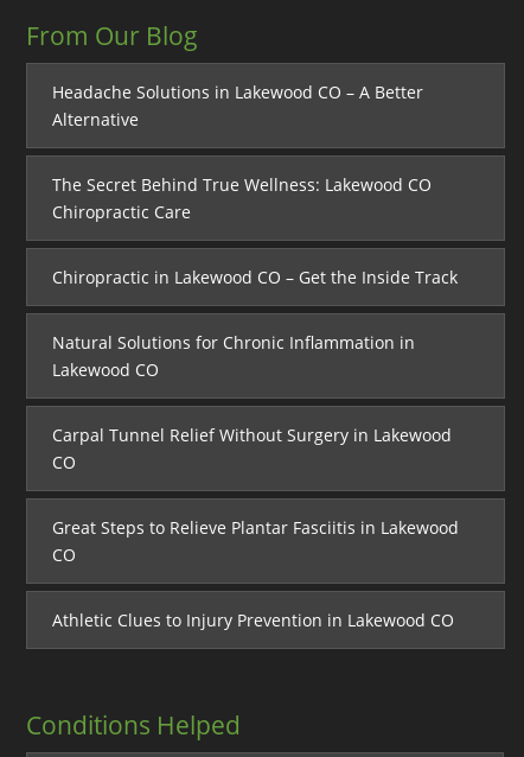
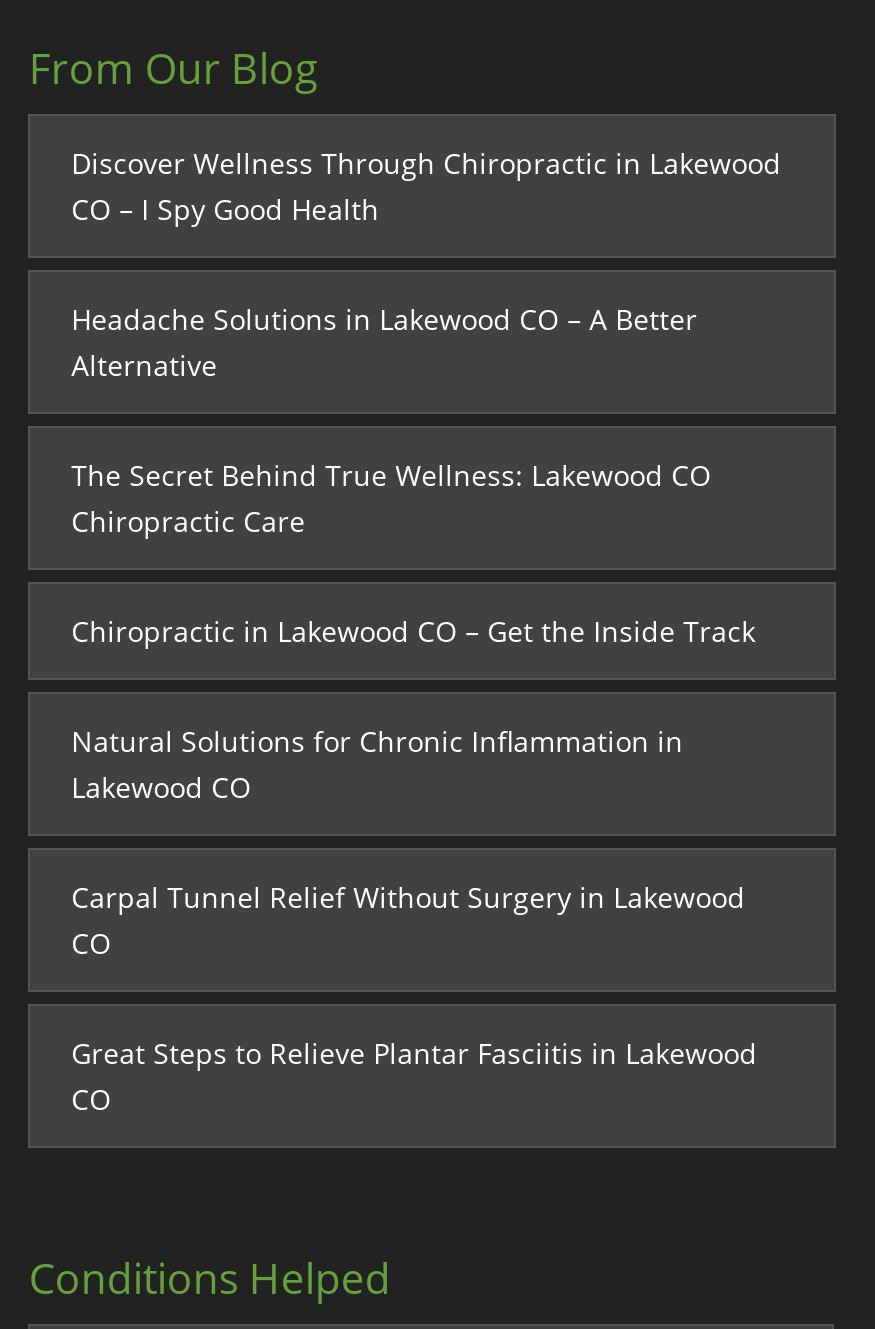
none -> [71,145,781,229] Discover Wellness Through Chiropractic in Lakewood | CO – I Spy Good Health
moved [52,81,458,566] -> [71,301,757,1119]: Headache Solutions in Lakewood CO – A Better | Alternative | The Secret Behind True Wellness: Lakewood CO | ... | Great Steps to Relieve Plantar Fasciitis in Lakewood | CO
[52,609,454,631] Athletic Clues to Injury Prevention in Lakewood CO -> none

